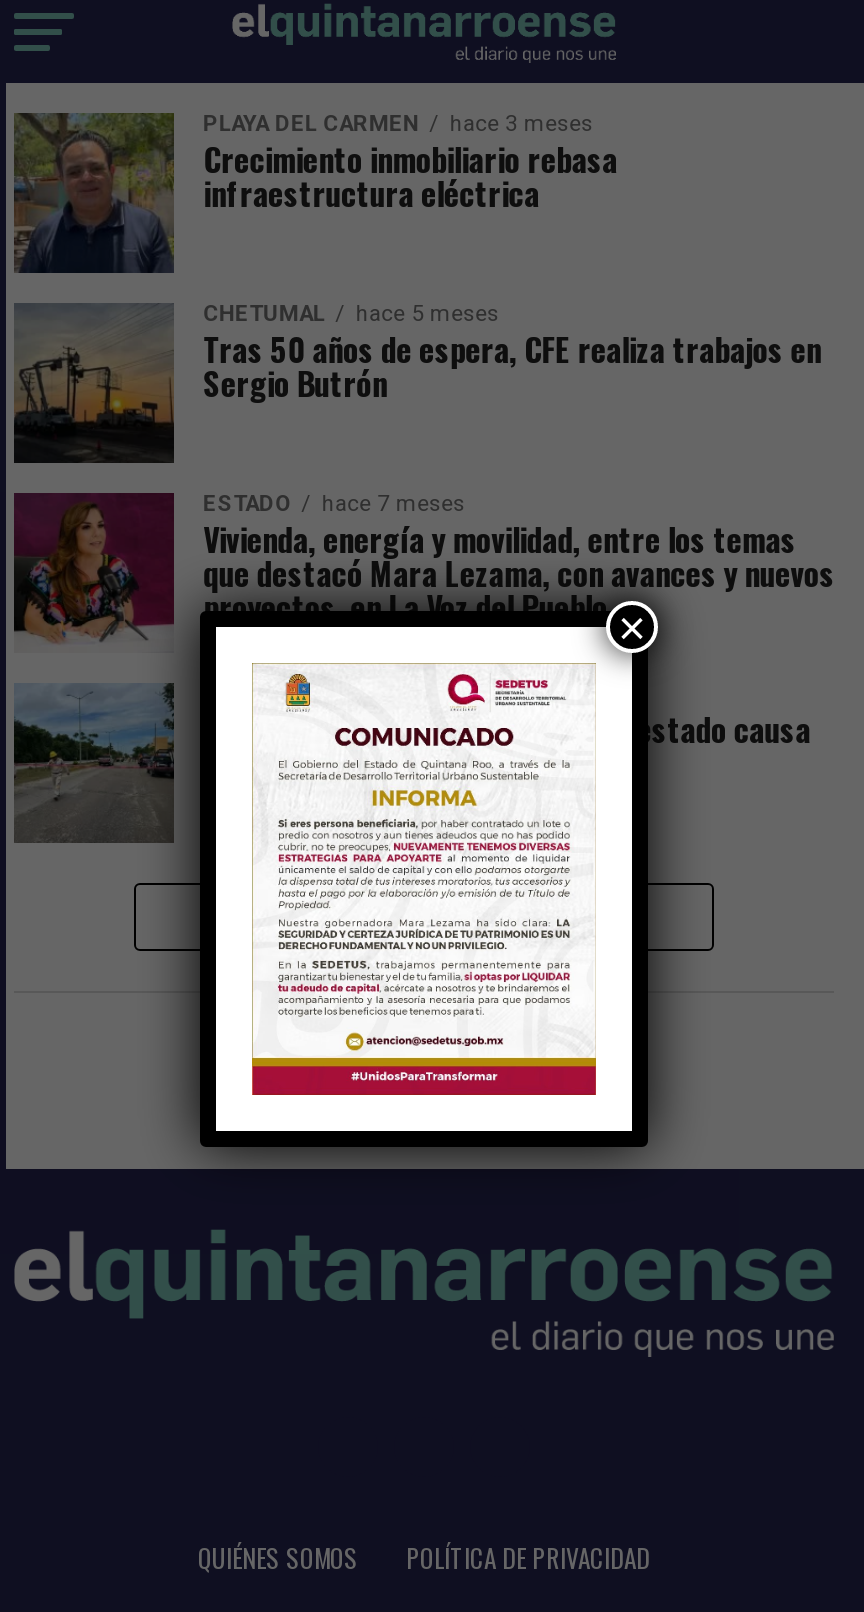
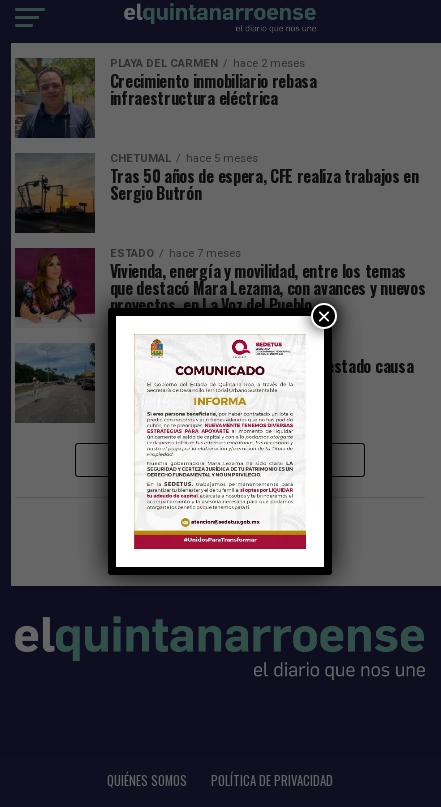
[203,111,593,137] PLAYA DEL CARMEN hace 3 meses -> [110,57,305,70] PLAYA DEL CARMEN hace 2 meses

